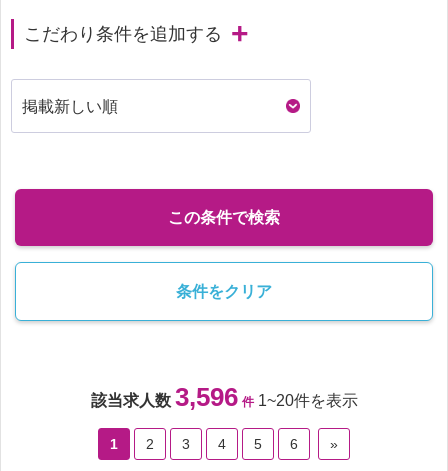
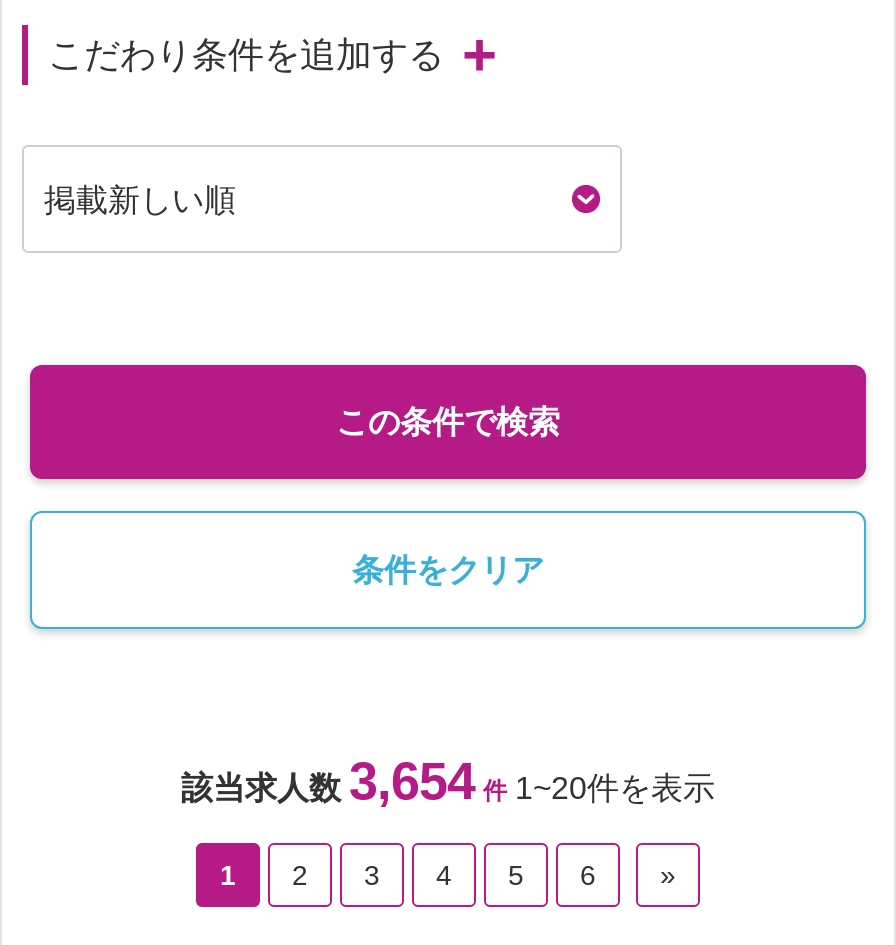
[90,382,357,412] 該当求人数3,596 件 1~20件を表示 -> [181,751,715,811] 該当求人数3,654 件 1~20件を表示

